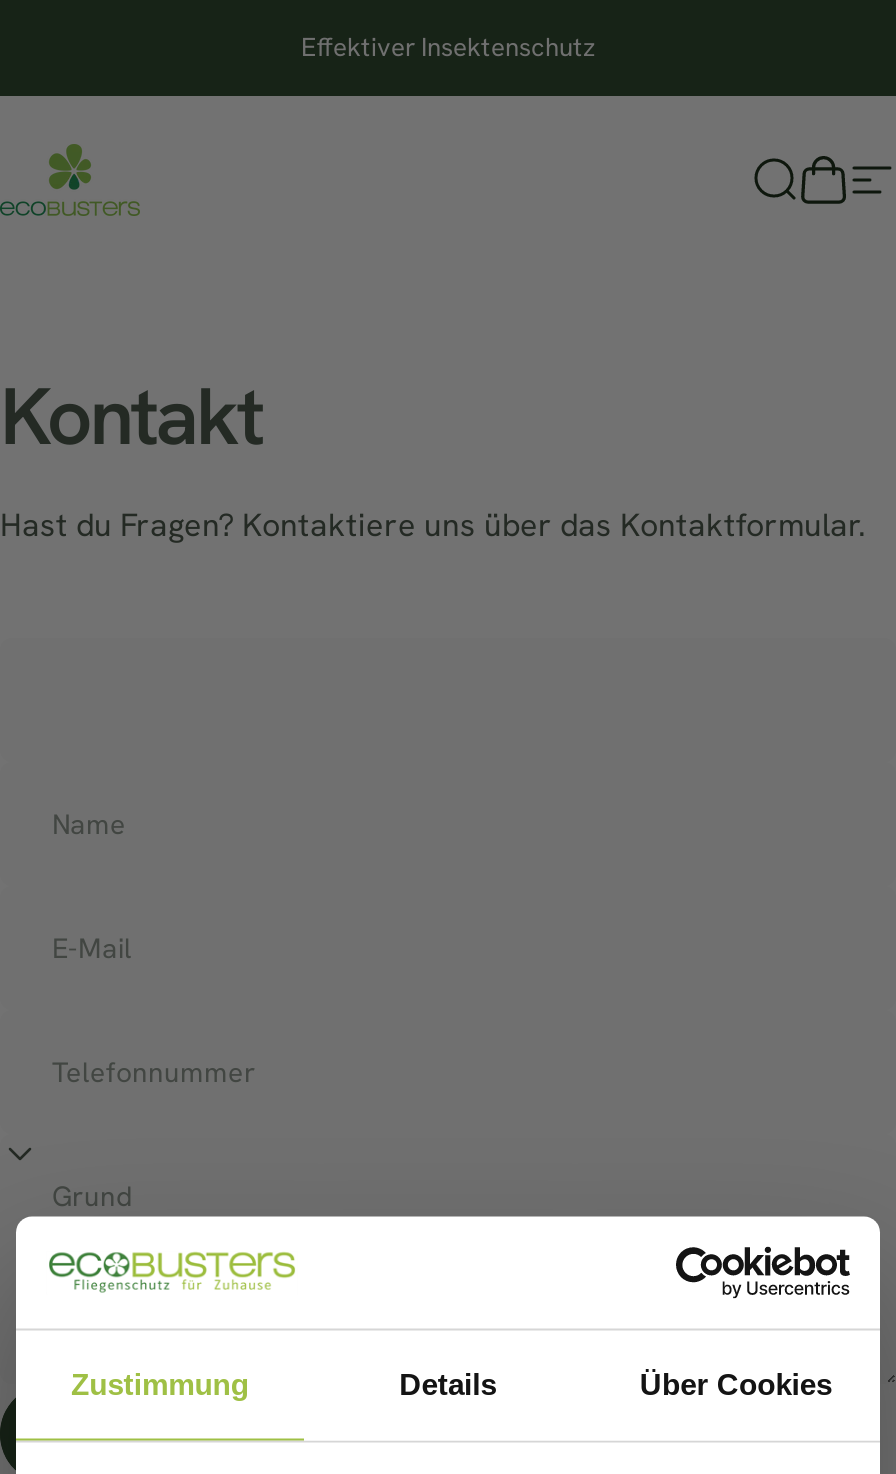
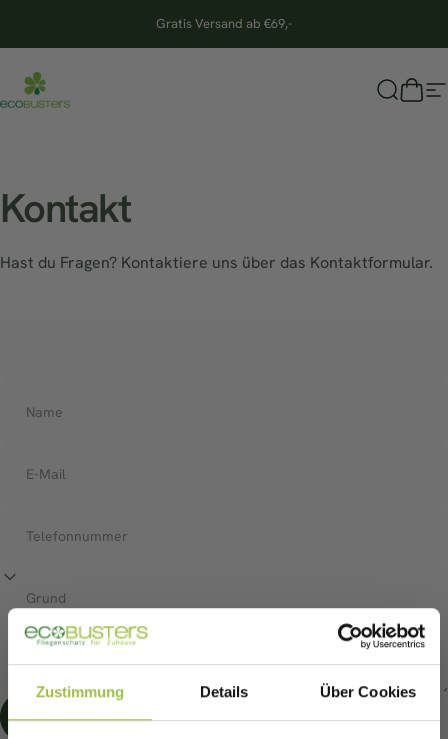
[301,30,595,64] Effektiver Insektenschutz -> [156,15,292,32] Gratis Versand ab €69,-

